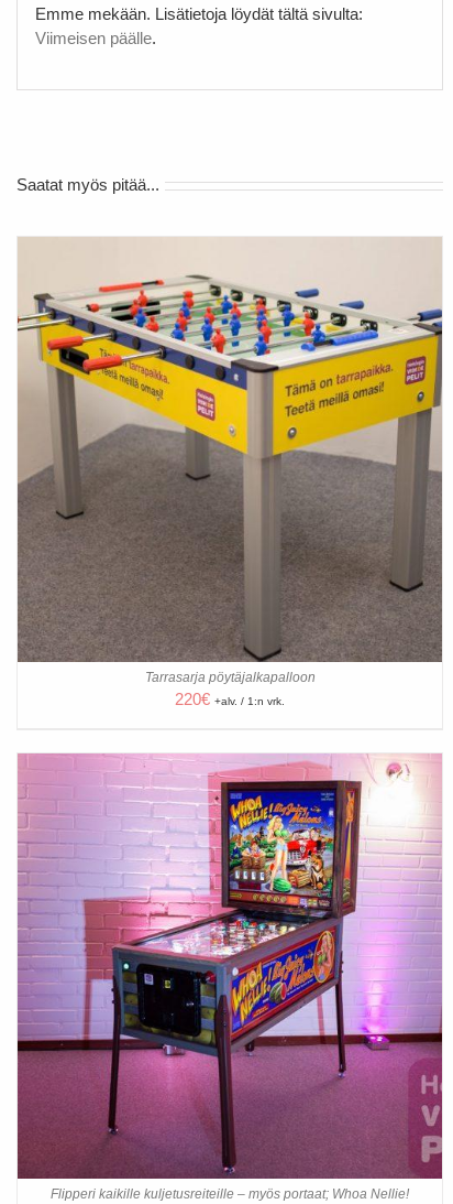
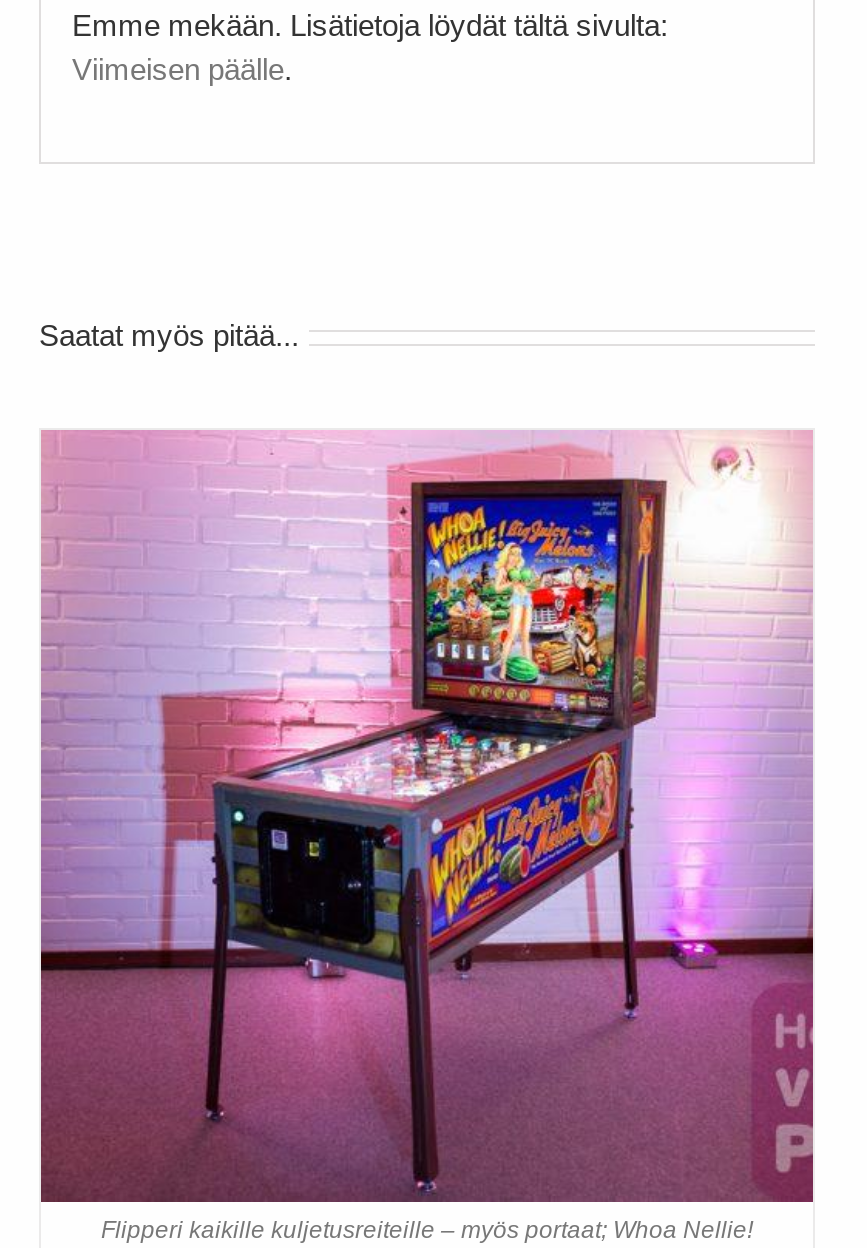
[16,238,443,709] [image] | Tarrasarja pöytäjalkapalloon | 220€ +alv. / 1:n vrk. -> none

